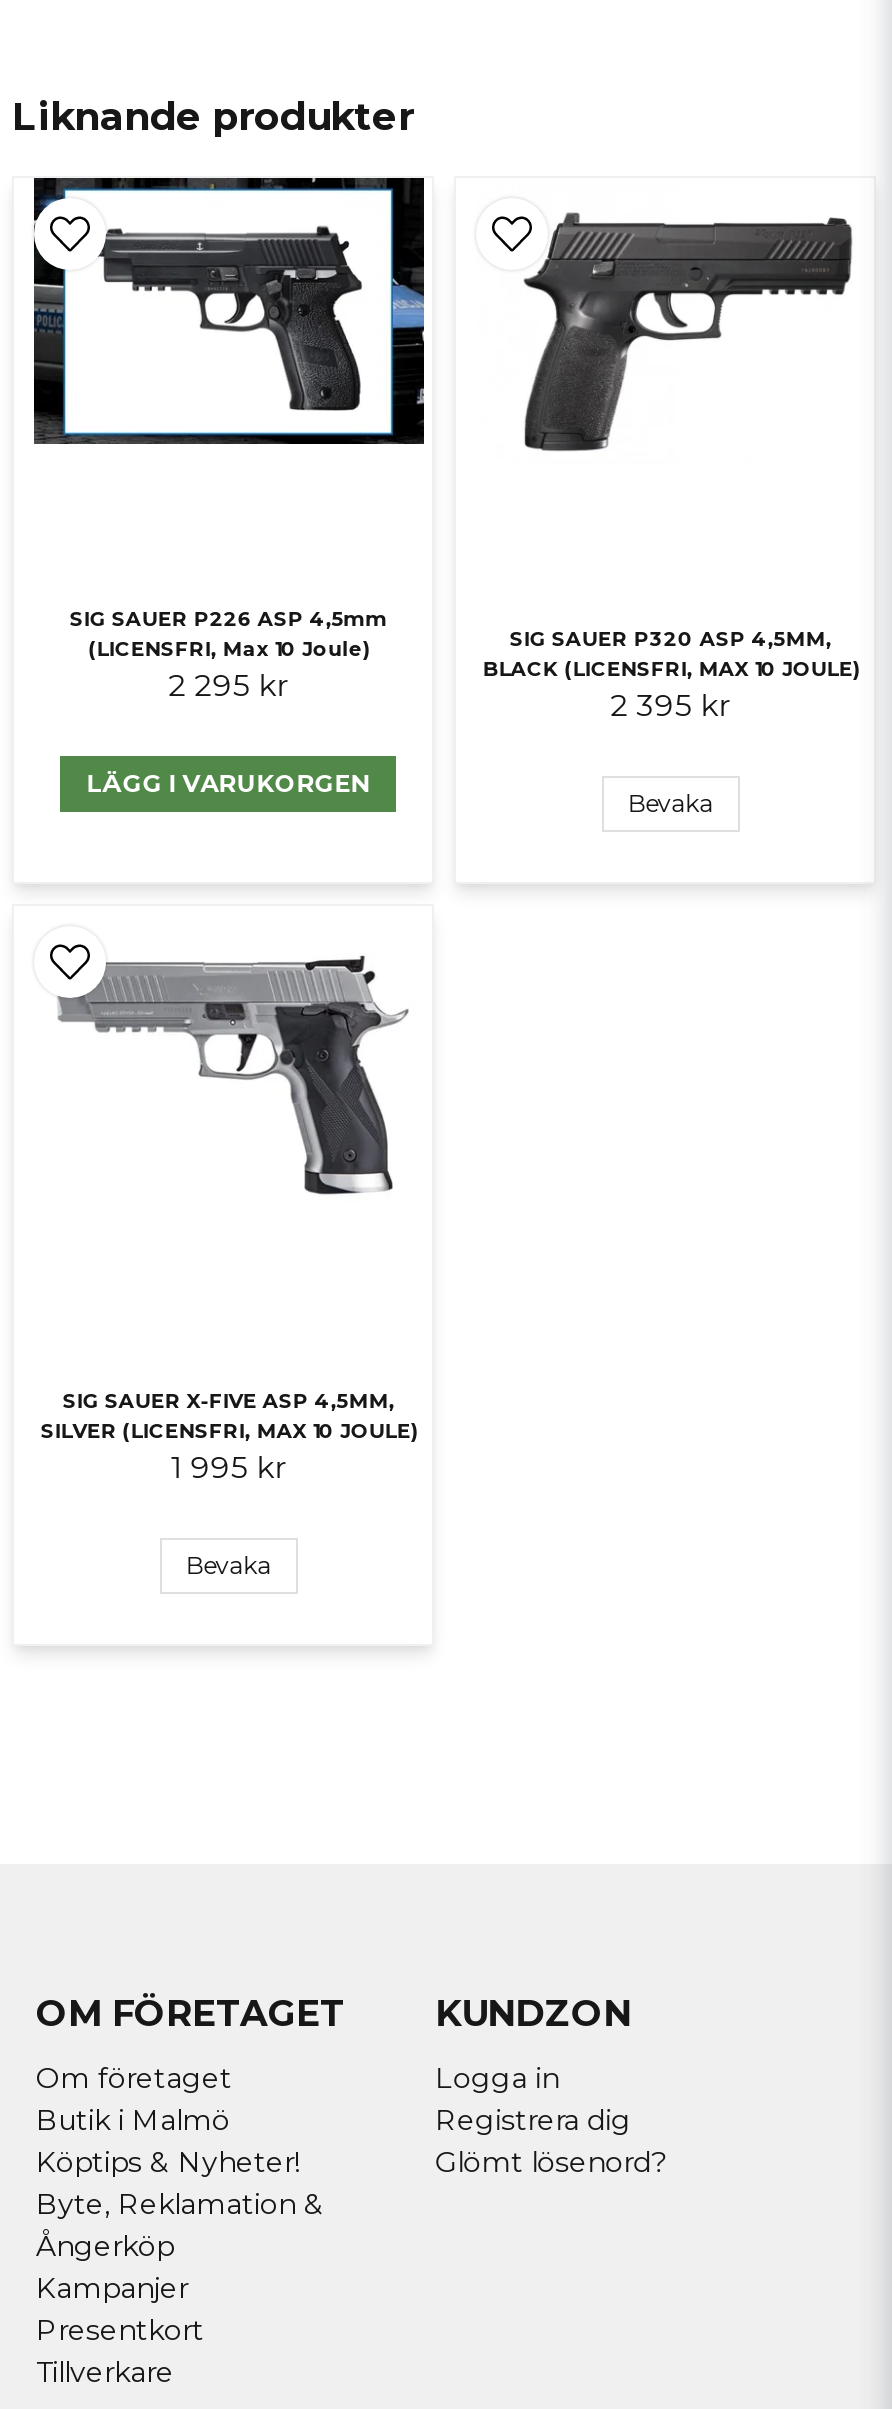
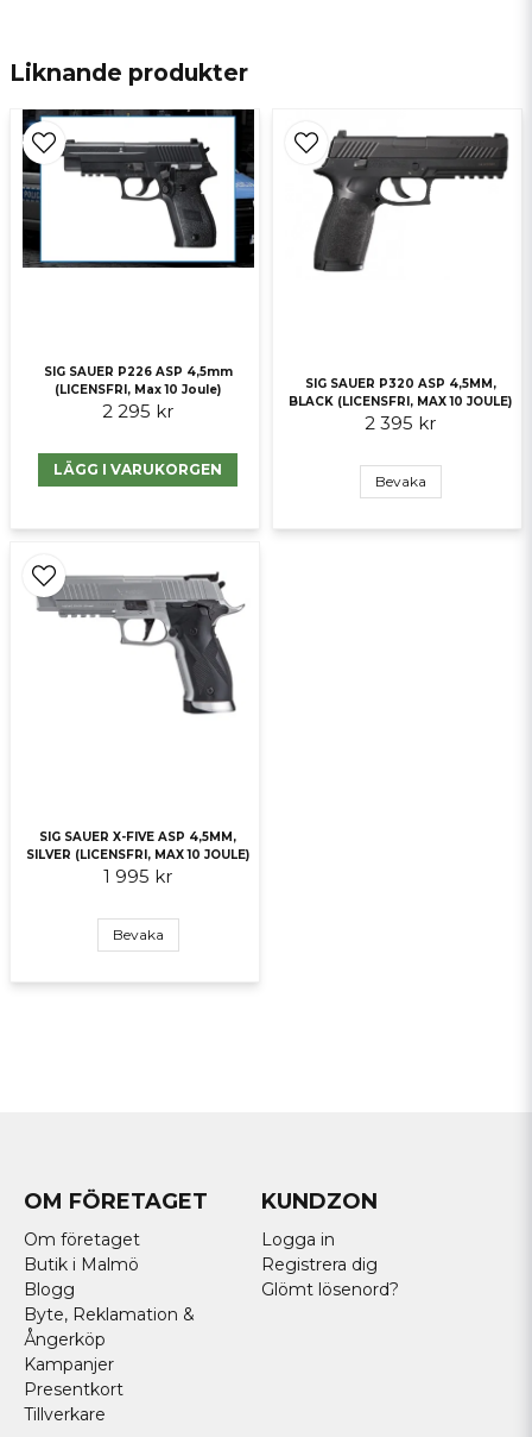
[36,2144,300,2180] Köptips & Nyheter! -> [24,1279,75,1300] Blogg

